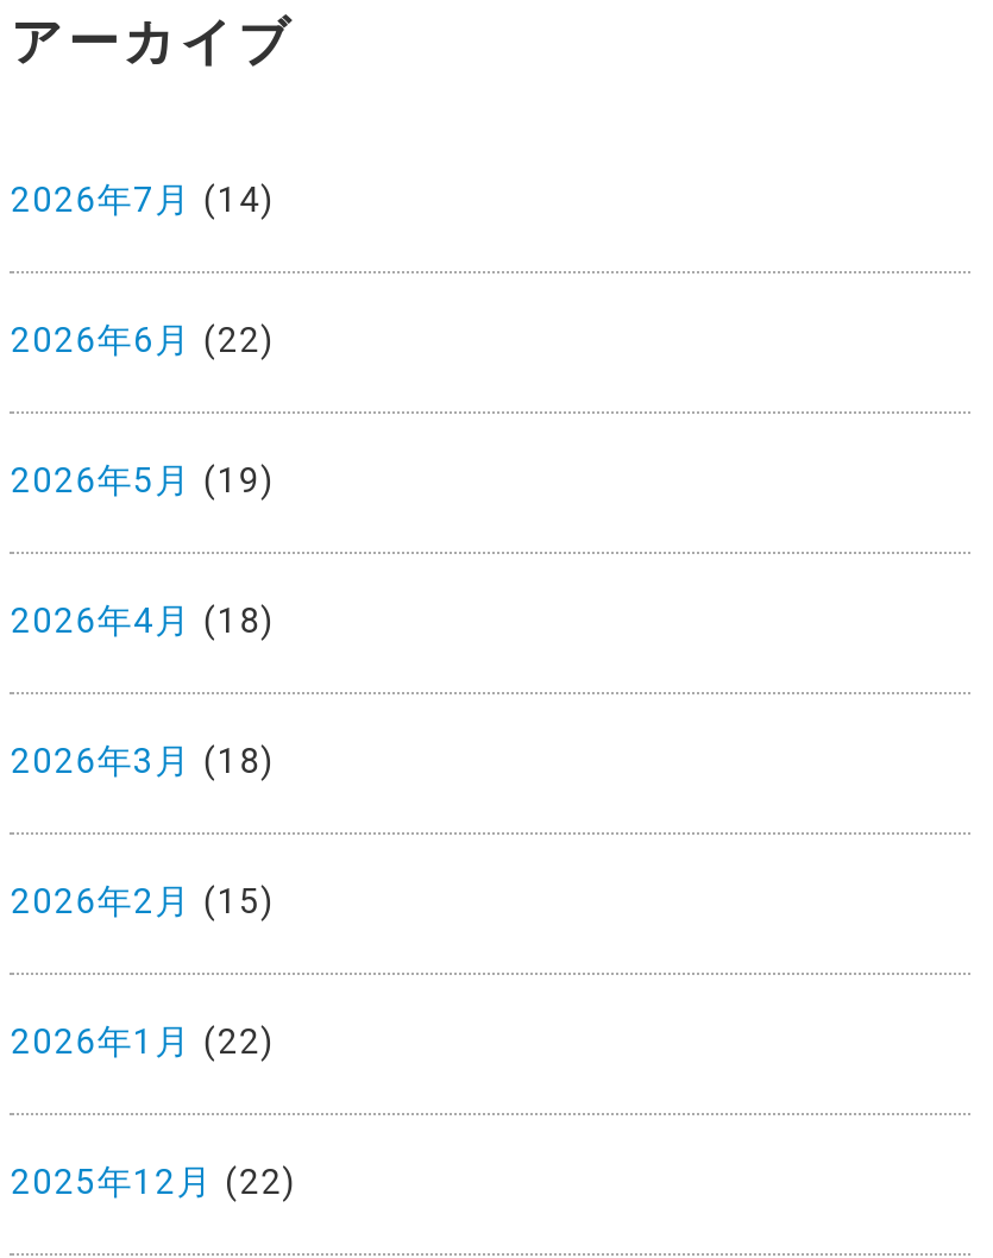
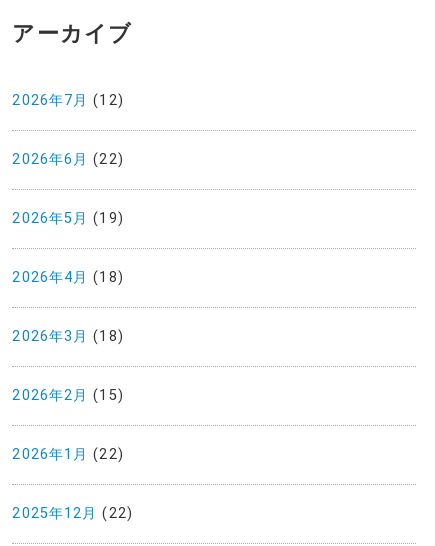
[10,182,276,222] 2026年7月(14) -> [12,92,124,109] 2026年7月(12)

